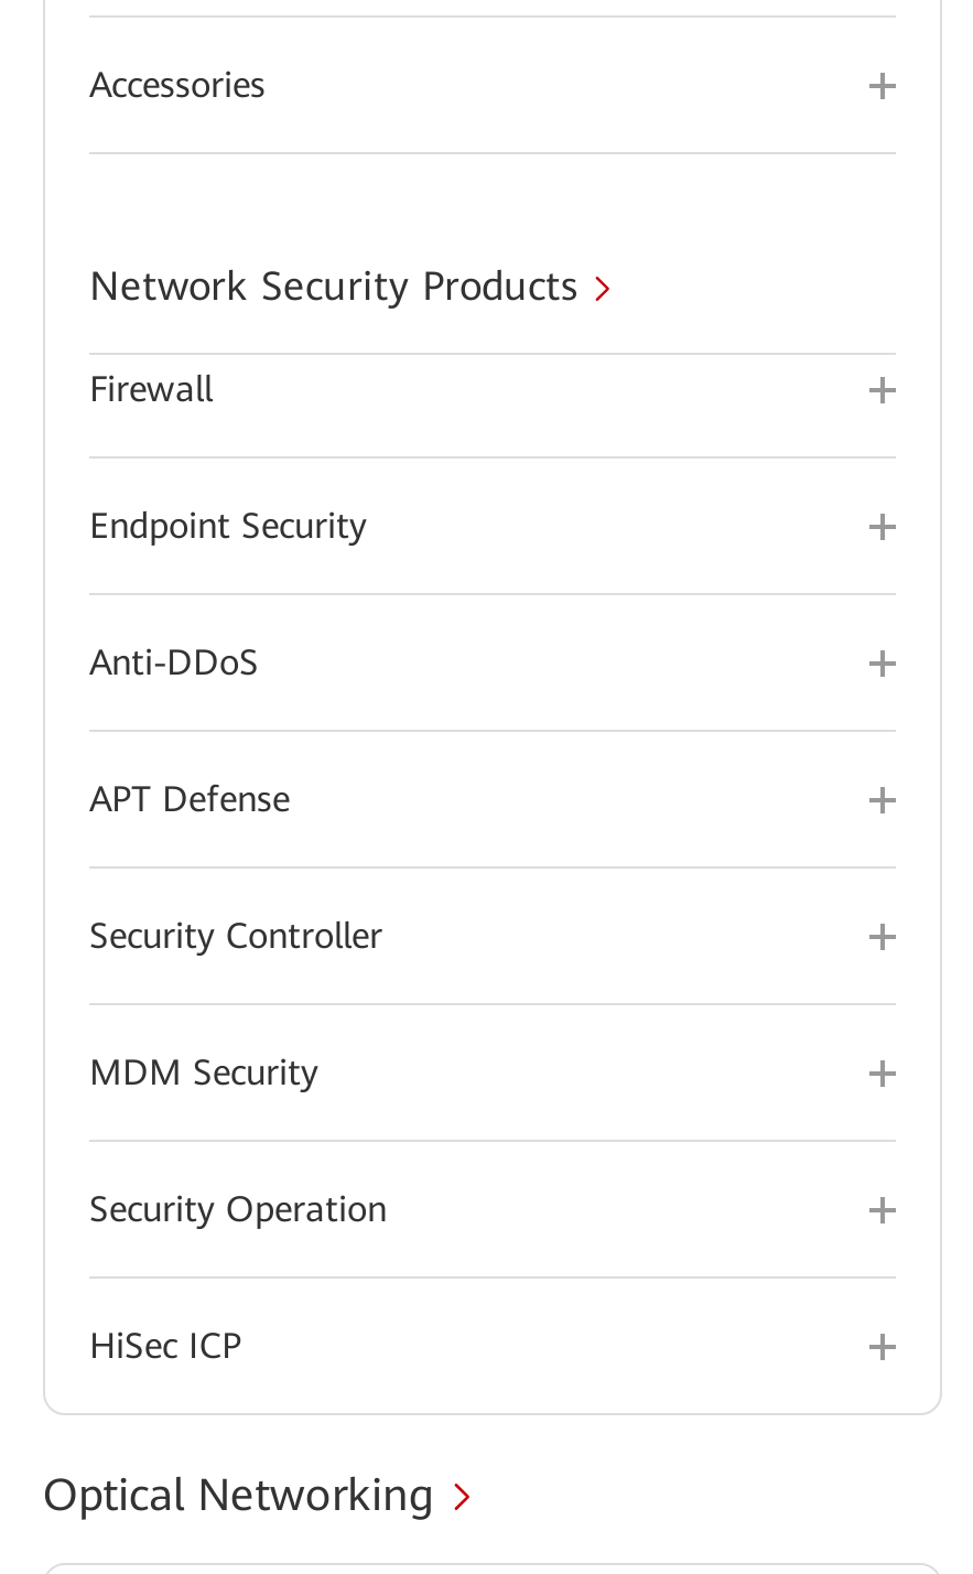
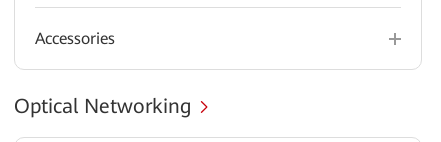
[89,262,579,1367] Network Security Products | Firewall | Endpoint Security | Anti-DDoS | APT Defense | Security Controller | MDM Security | Security Operation | HiSec ICP -> none

